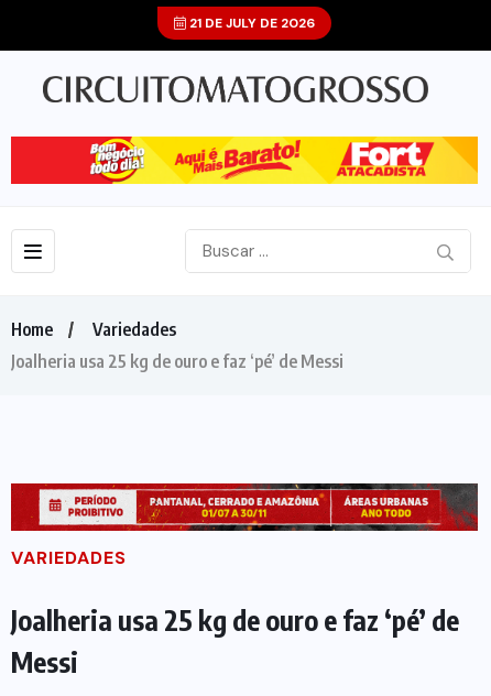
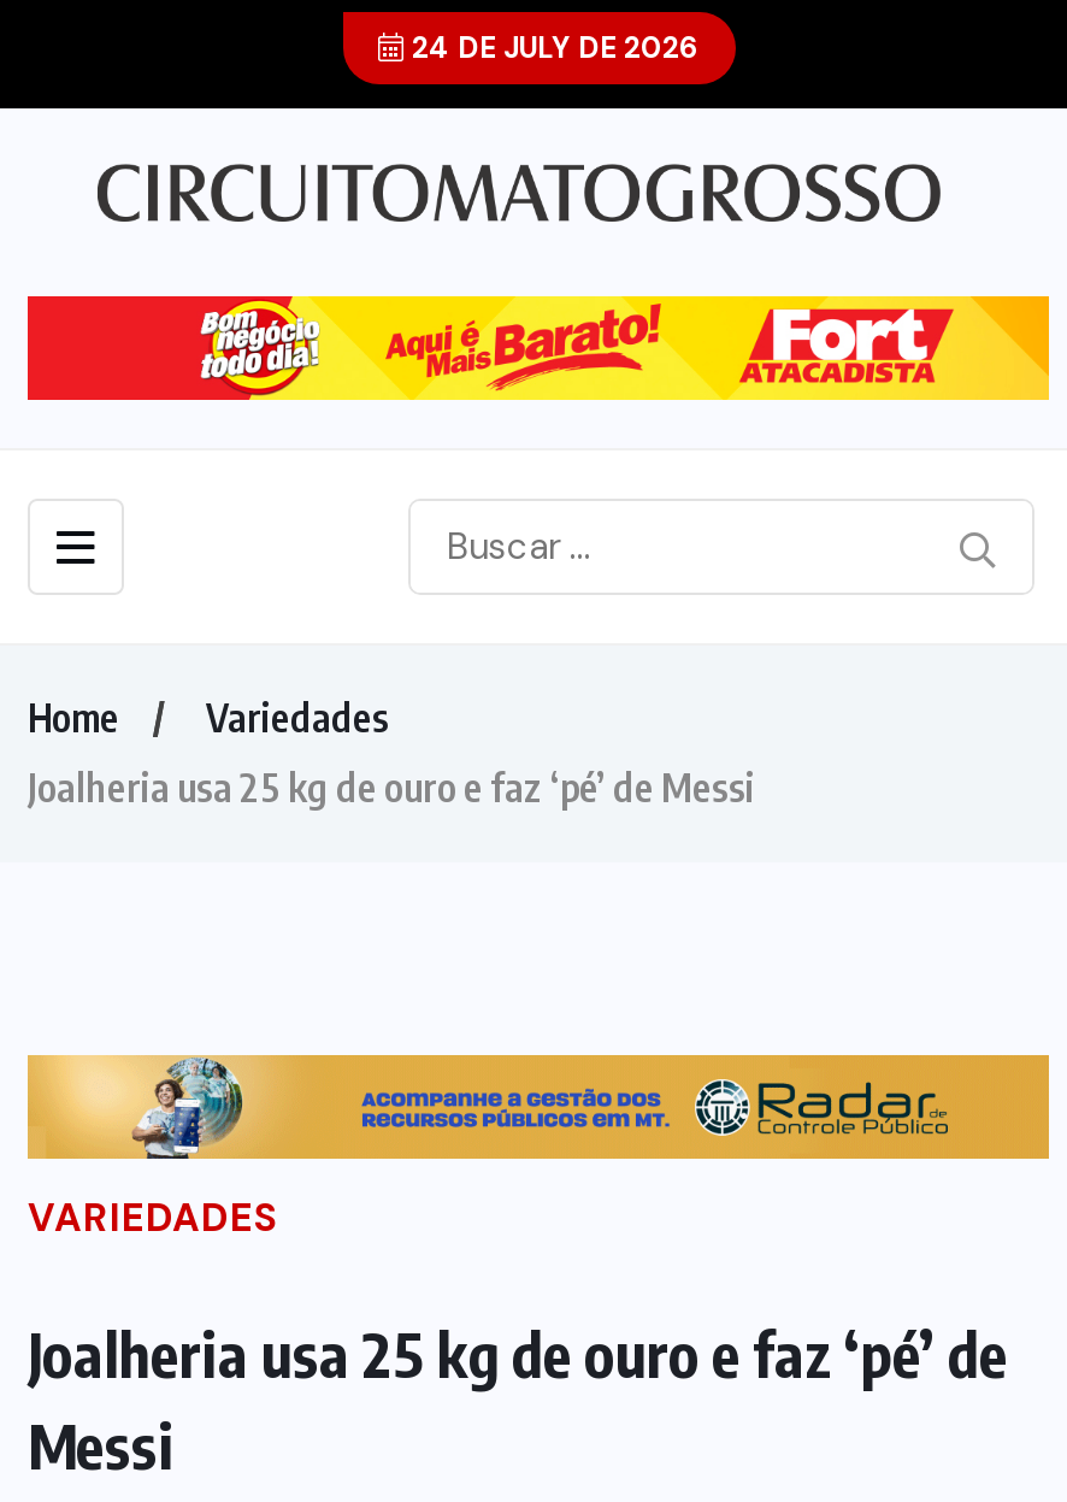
[186,14,315,32] 21 DE JULY DE 2026 -> [405,29,698,67] 24 DE JULY DE 2026
[10,482,479,532] [image] -> [25,1053,1051,1161] [image]

